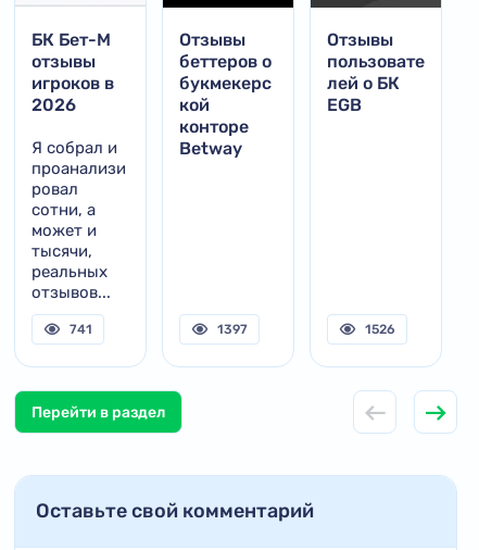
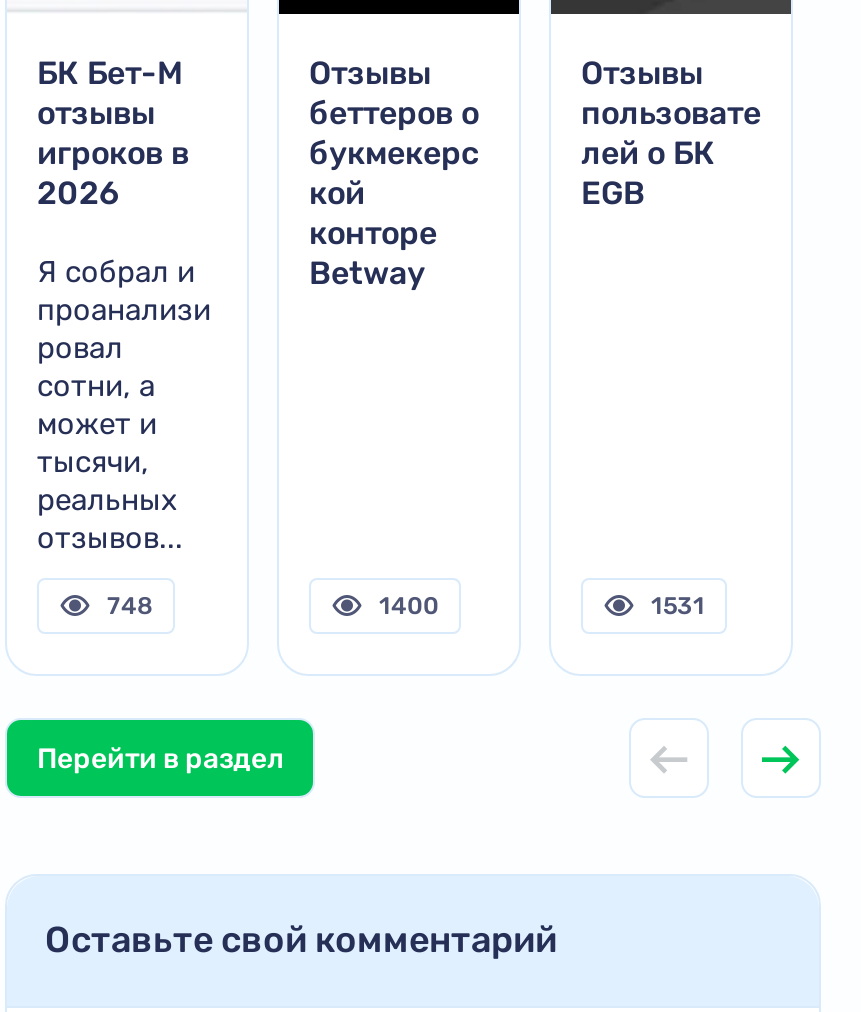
[70,322,92,337] 741 -> [107,592,153,620] 748
[217,322,248,337] 1397 -> [379,592,439,620] 1400
[365,322,395,337] 1526 -> [651,592,705,620] 1531

